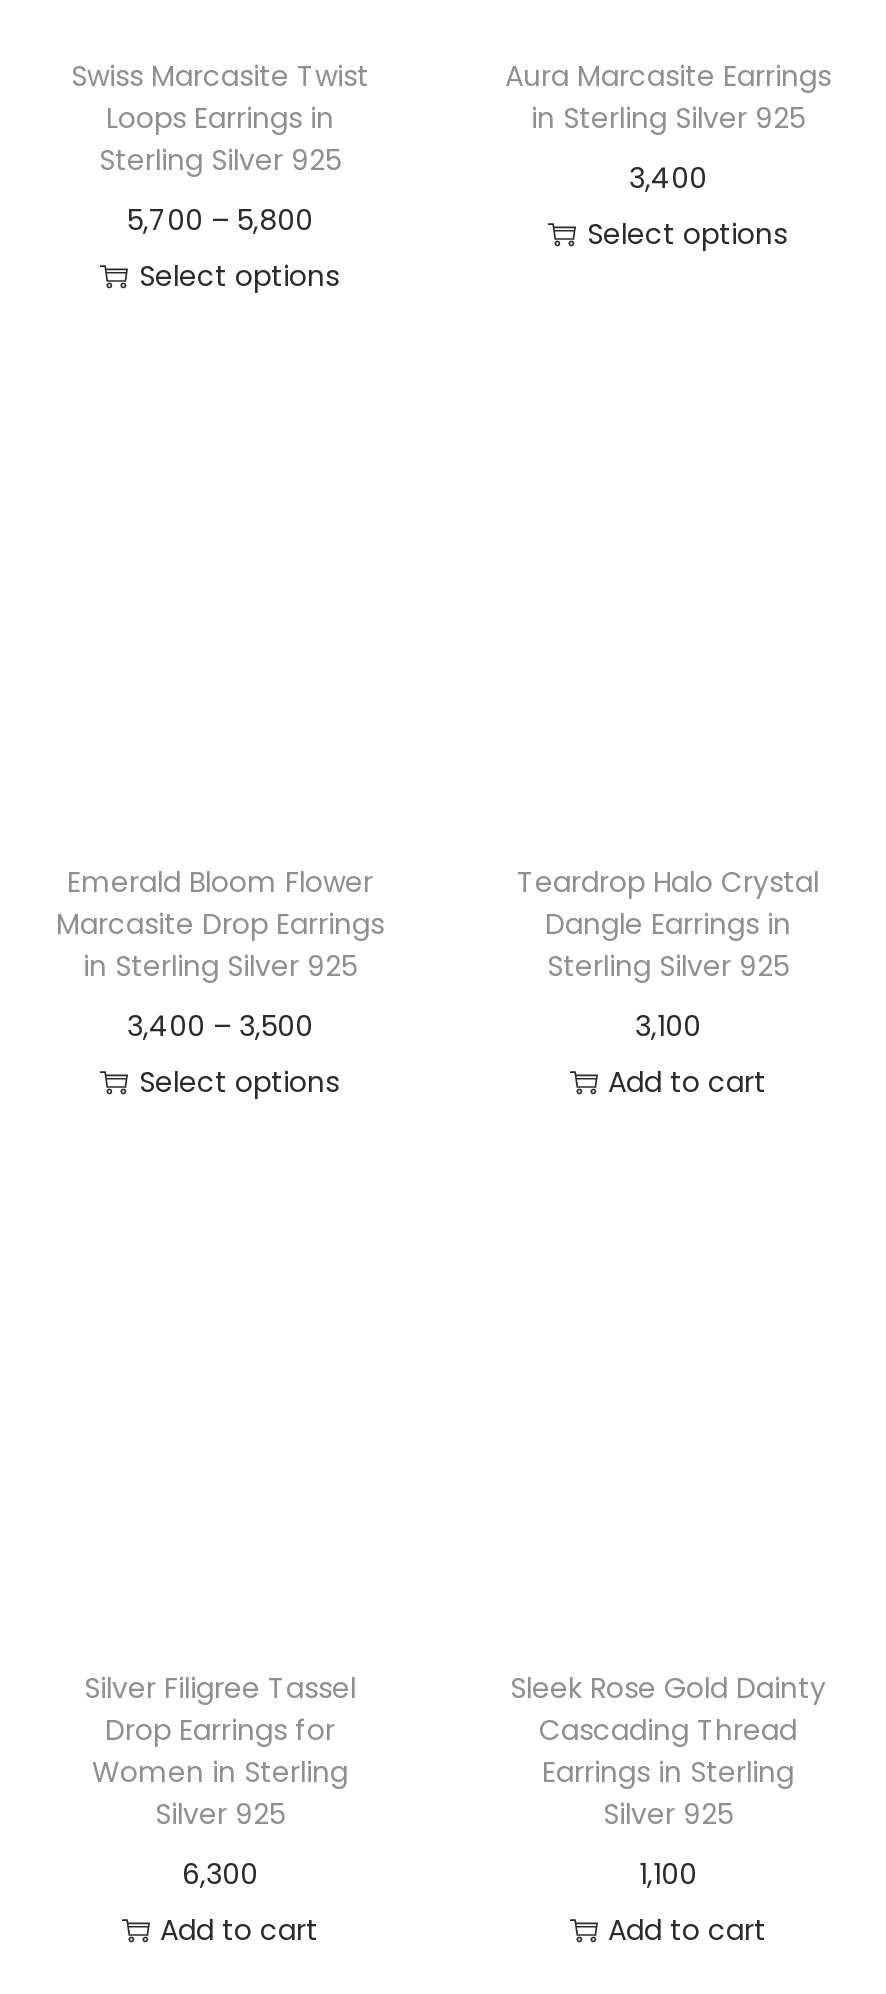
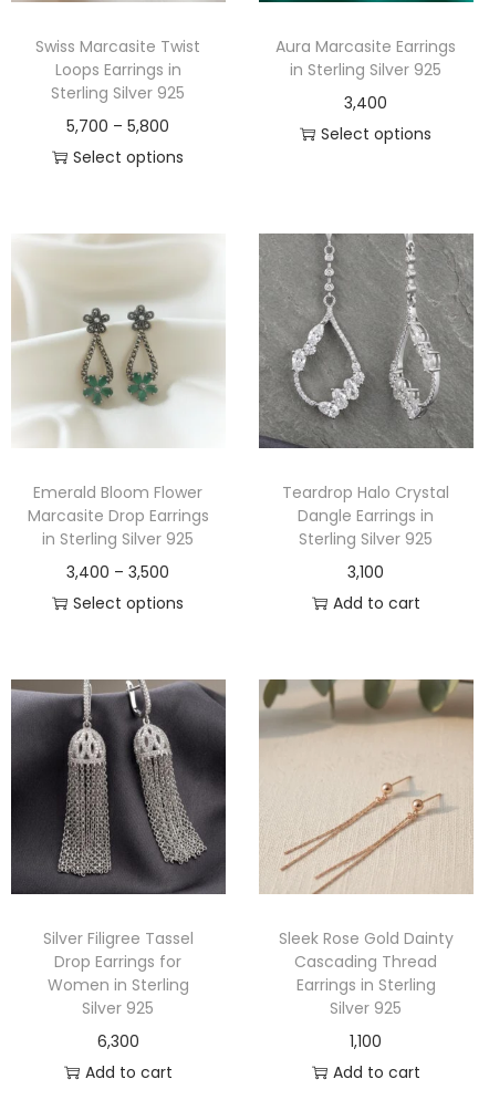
none -> [11,234,226,448] [image]
none -> [258,232,475,449] [image]
none -> [10,678,227,895] [image]
none -> [258,678,475,895] [image]

